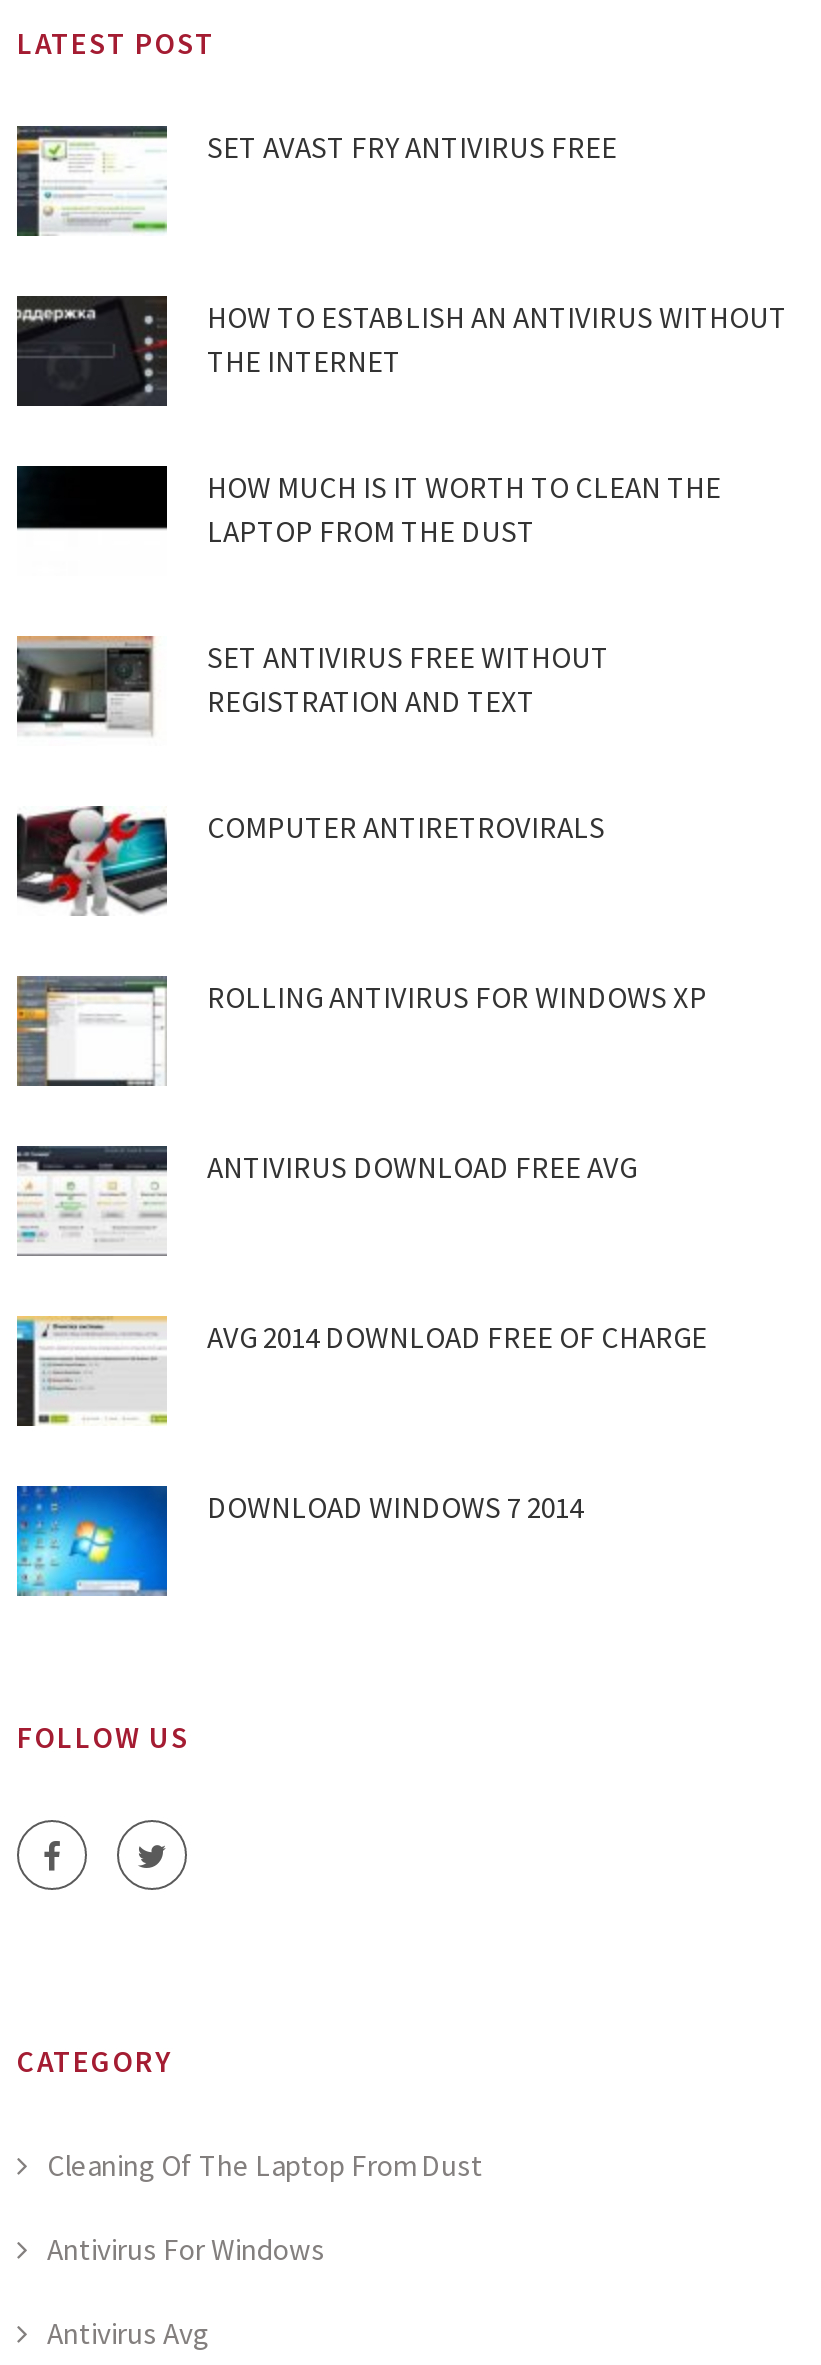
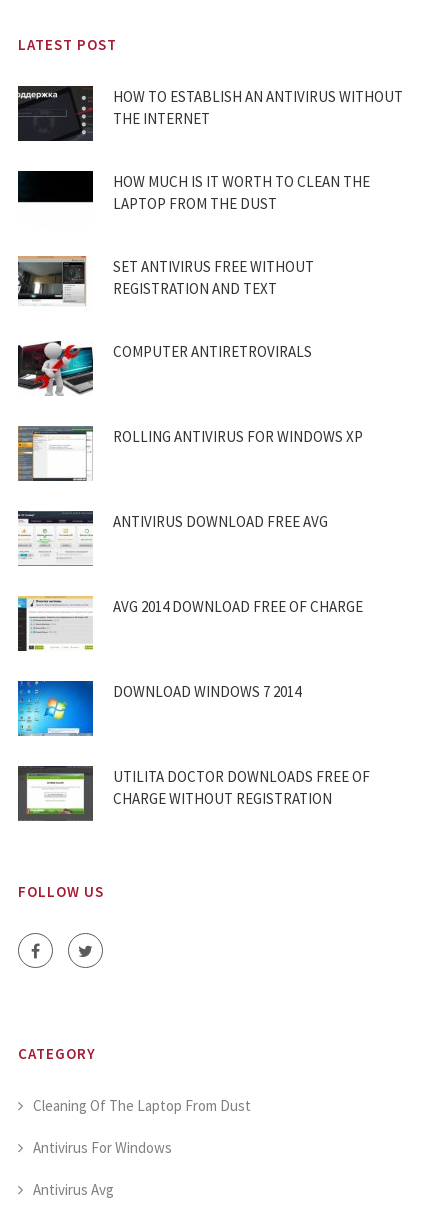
[15,126,617,238] [image] | SET AVAST FRY ANTIVIRUS FREE -> none
moved [15,296,787,1527] -> [17,86,403,701]: [image] | HOW TO ESTABLISH AN ANTIVIRUS WITHOUT | THE INTERNET | ... | AVG 2014 DOWNLOAD FREE OF CHARGE | DOWNLOAD WINDOWS 7 2014
moved [13,1482,169,1598] -> [16,679,94,737]: [image]
none -> [17,765,370,821] [image] | UTILITA DOCTOR DOWNLOADS FREE OF | CHARGE WITHOUT REGISTRATION

